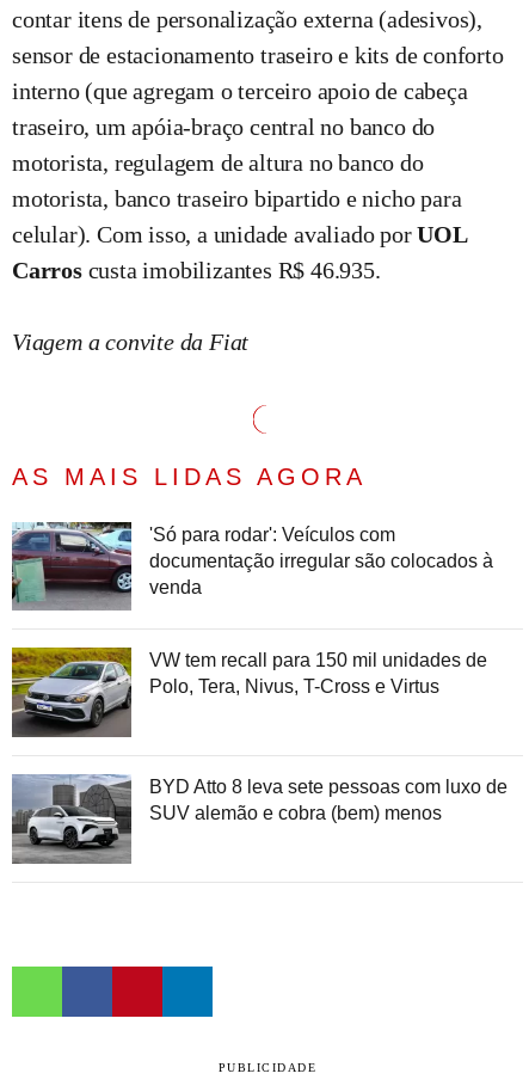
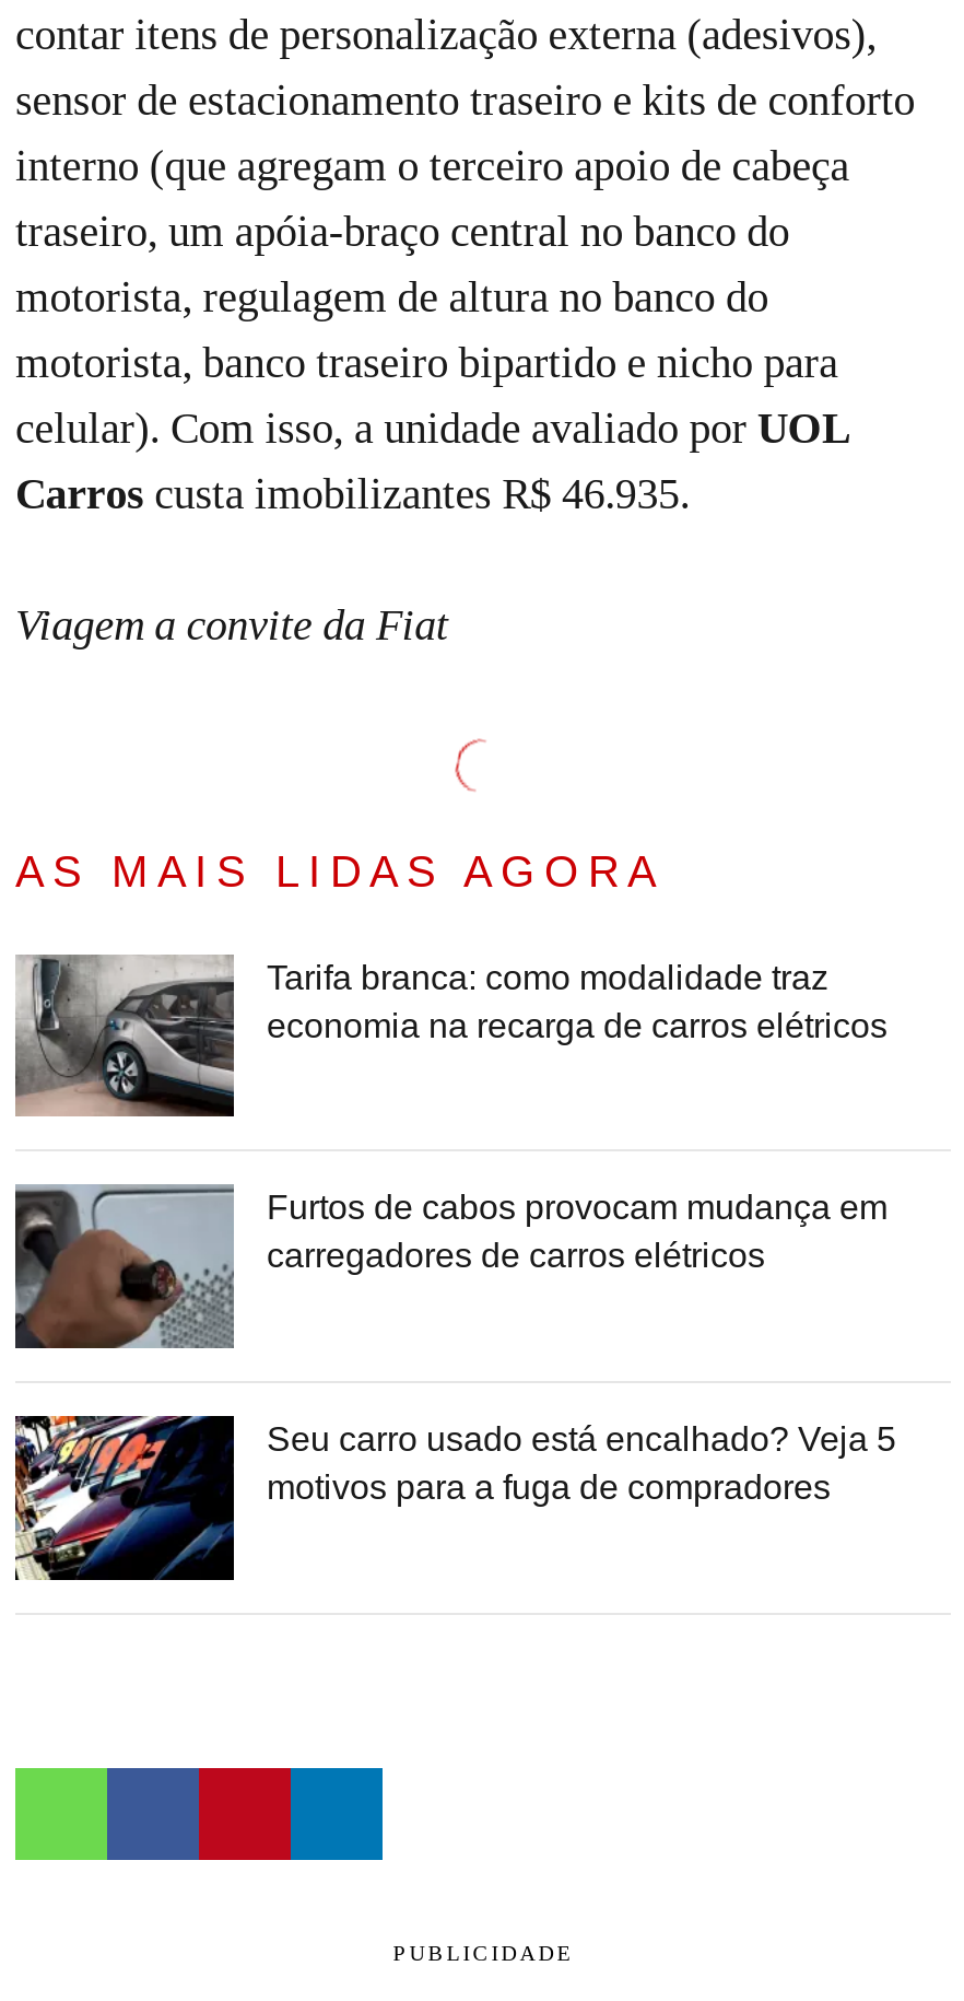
[11,521,493,611] [image] | 'Só para rodar': Veículos com | documentação irregular são colocados à | venda -> [15,955,887,1116] [image] | Tarifa branca: como modalidade traz | economia na recarga de carros elétricos
[11,646,487,737] [image] | VW tem recall para 150 mil unidades de | Polo, Tera, Nivus, T-Cross e Virtus -> [13,1184,887,1348] [image] | Furtos de cabos provocam mudança em | carregadores de carros elétricos
[11,774,508,864] [image] | BYD Atto 8 leva sete pessoas com luxo de | SUV alemão e cobra (bem) menos -> [13,1414,896,1580] [image] | Seu carro usado está encalhado? Veja 5 | motivos para a fuga de compradores

